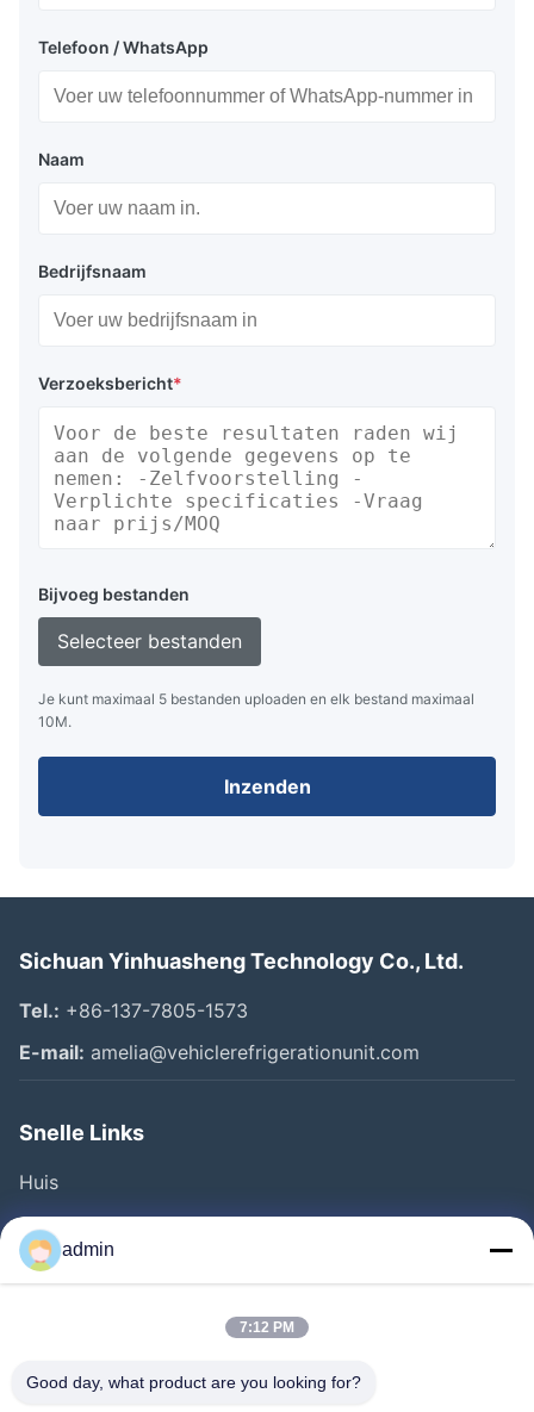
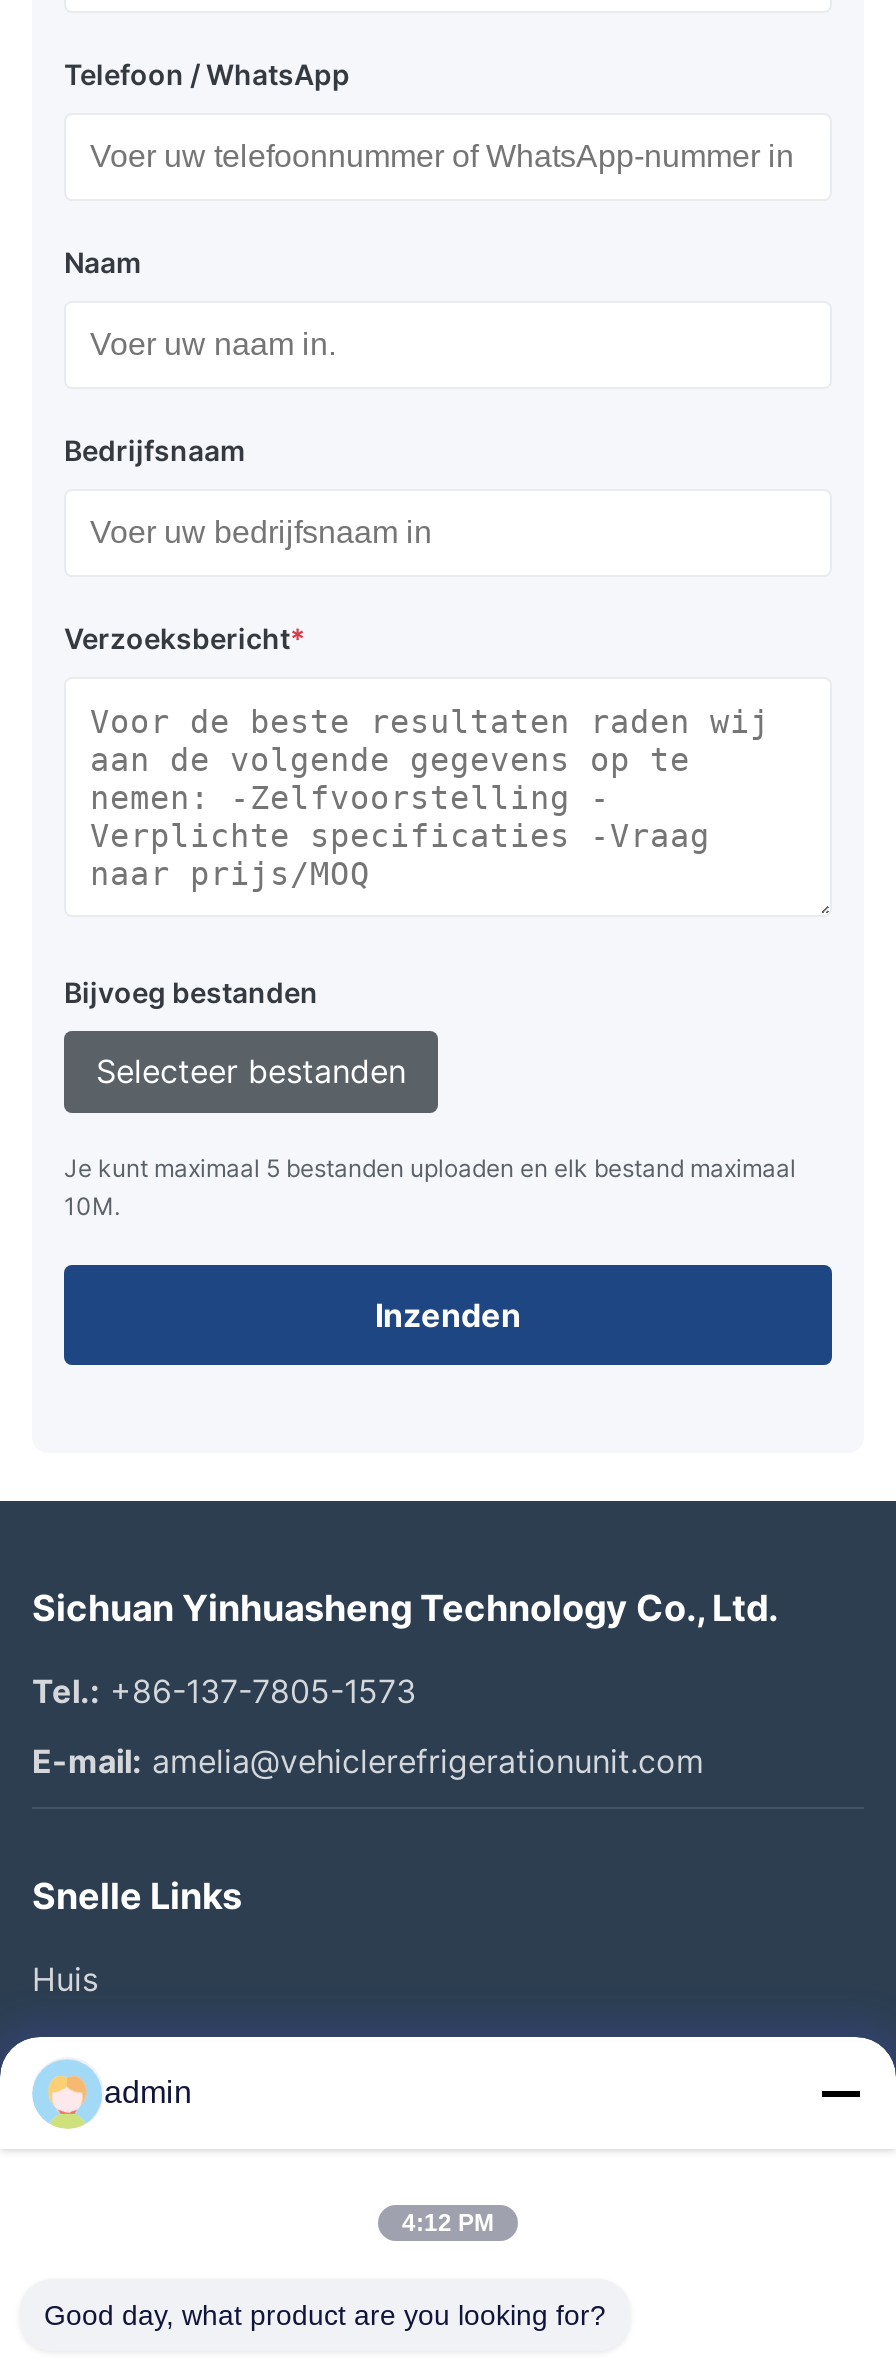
[240,1319,294,1336] 7:12 PM -> [402,2209,494,2237] 4:12 PM

